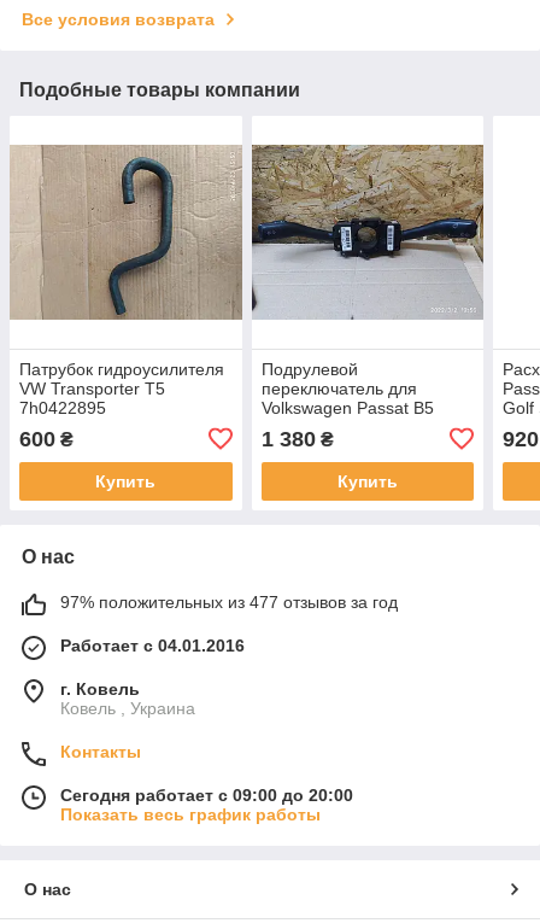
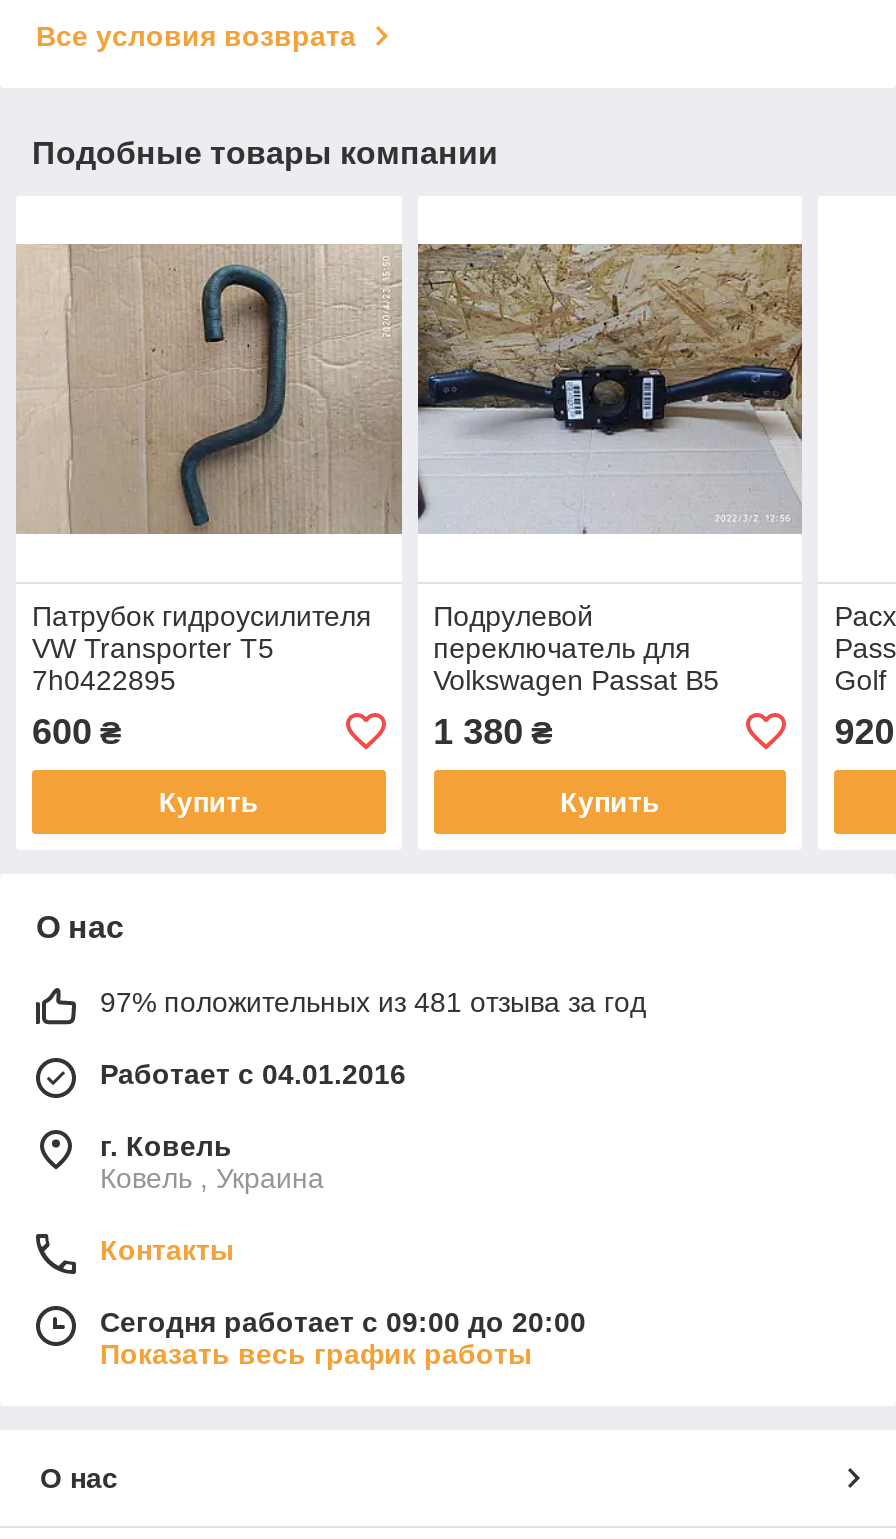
[60,592,398,611] 97% положительных из 477 отзывов за год -> [100,986,646,1018] 97% положительных из 481 отзыва за год

